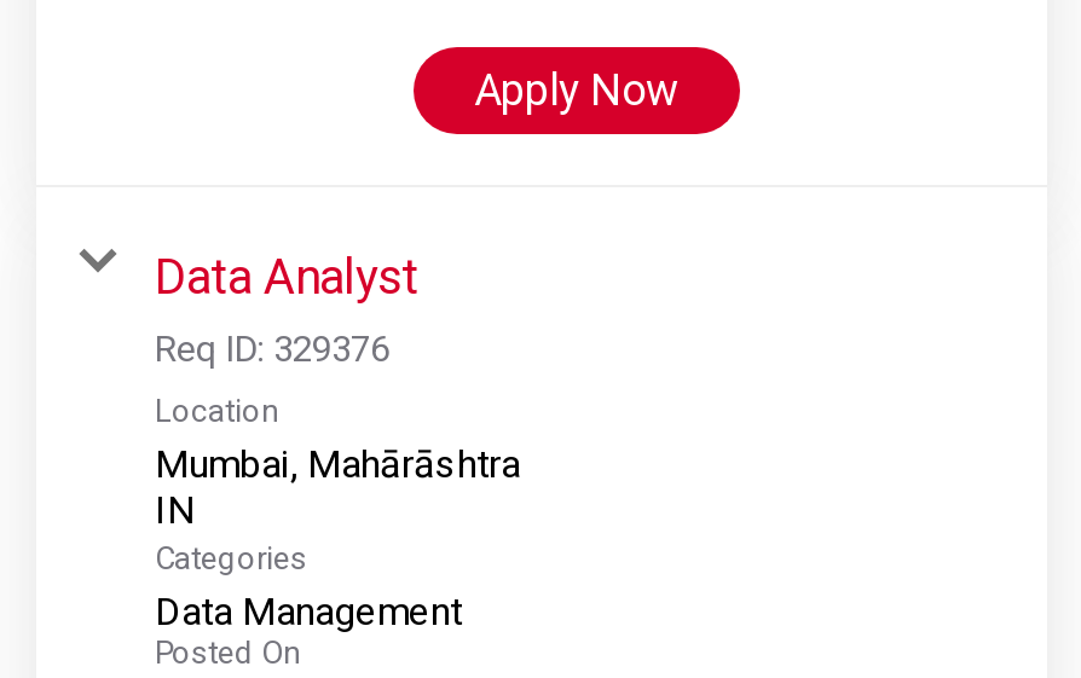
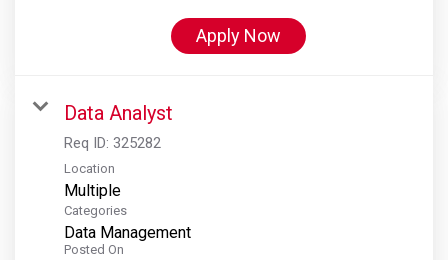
[155,327,389,370] Req ID: 329376 -> [64,134,161,152] Req ID: 325282
[155,440,520,486] Mumbai, Mahārāshtra -> [64,181,121,200] Multiple

